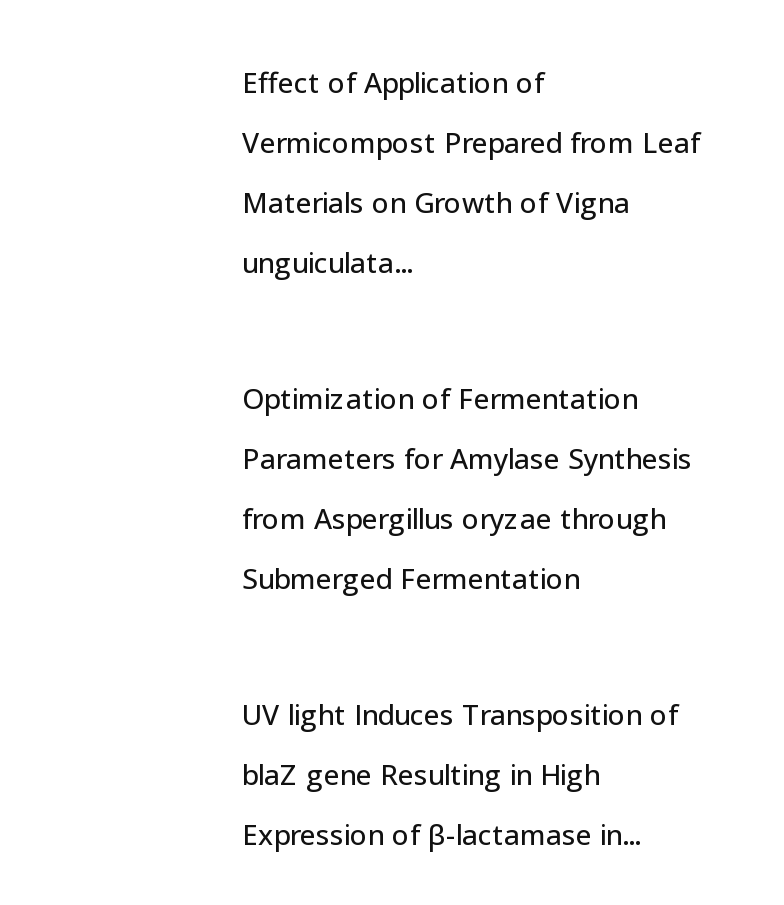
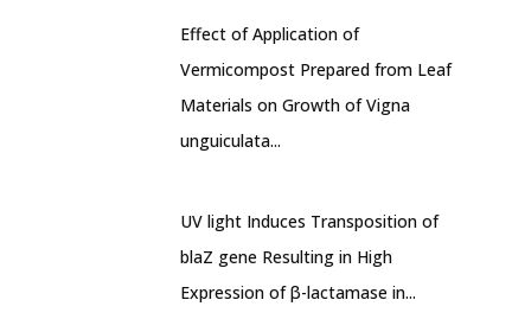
[242,379,692,597] Optimization of Fermentation | Parameters for Amylase Synthesis | from Aspergillus oryzae through | Submerged Fermentation -> none

